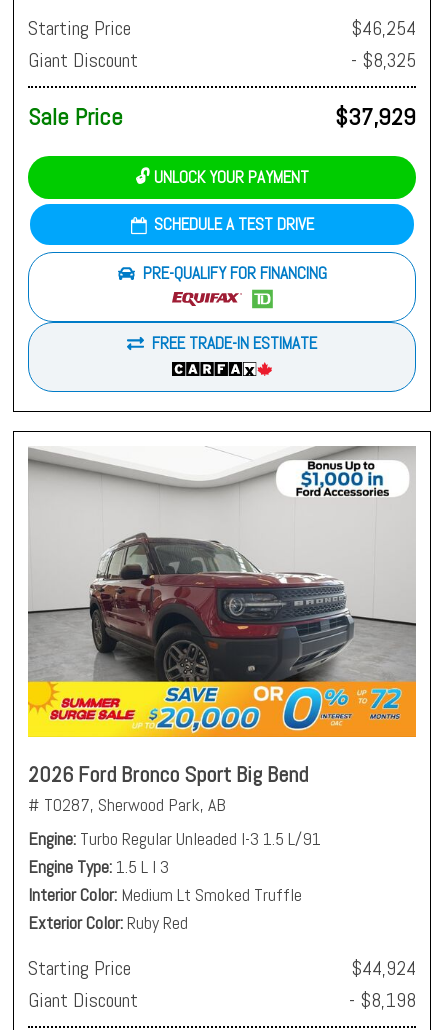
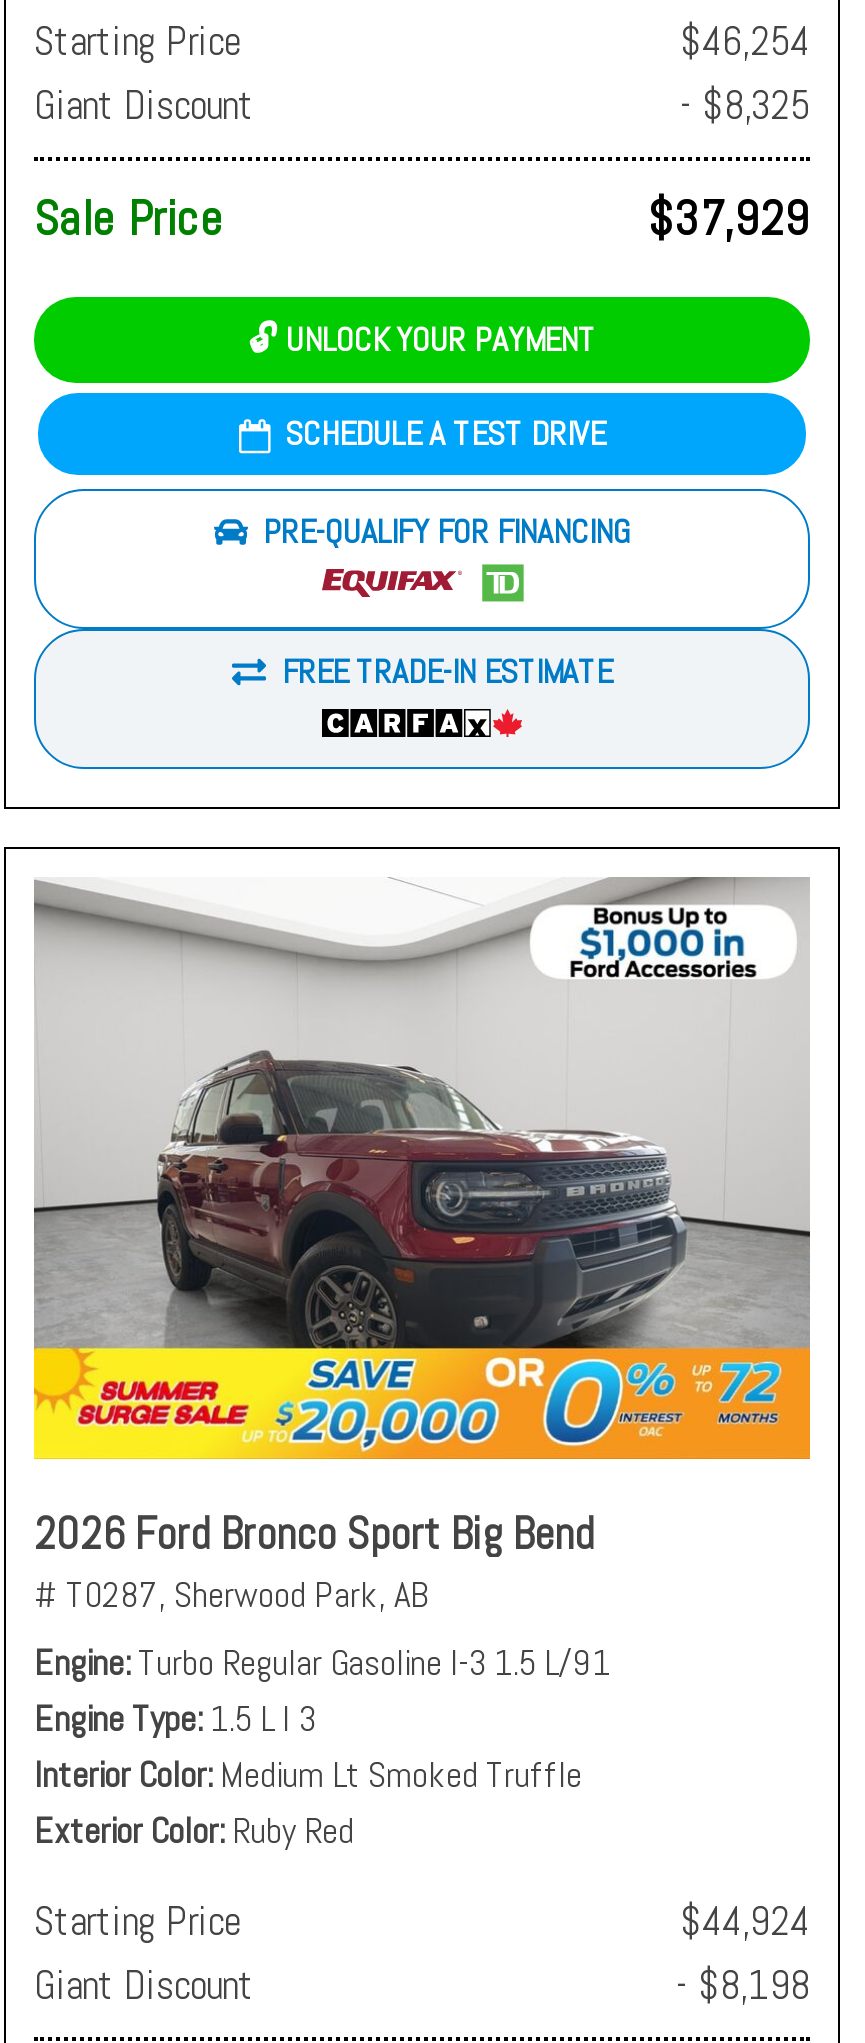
[28,827,321,850] Engine Turbo Regular Unleaded I-3 1.5 L/91 -> [34,1639,610,1685] Engine Turbo Regular Gasoline I-3 1.5 L/91

